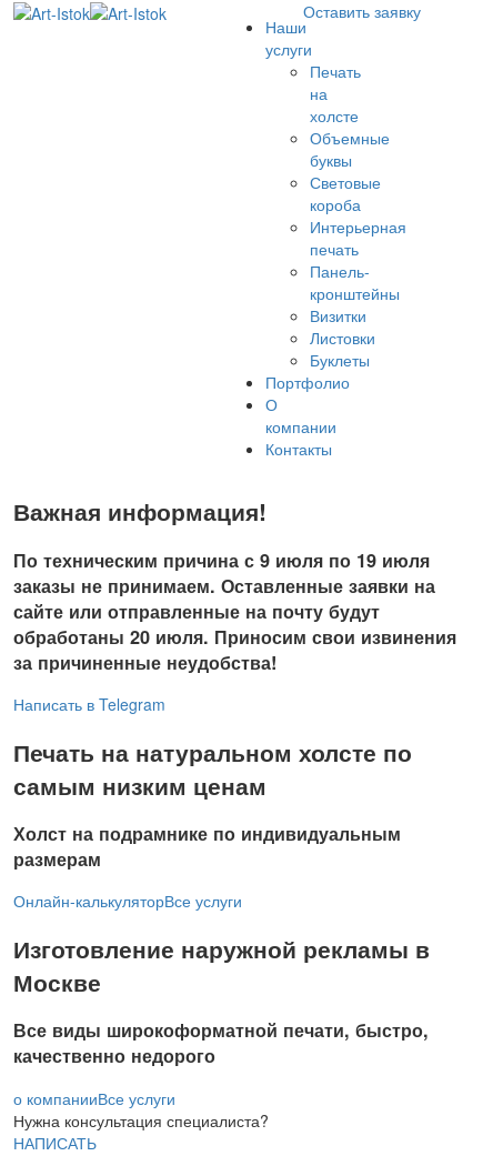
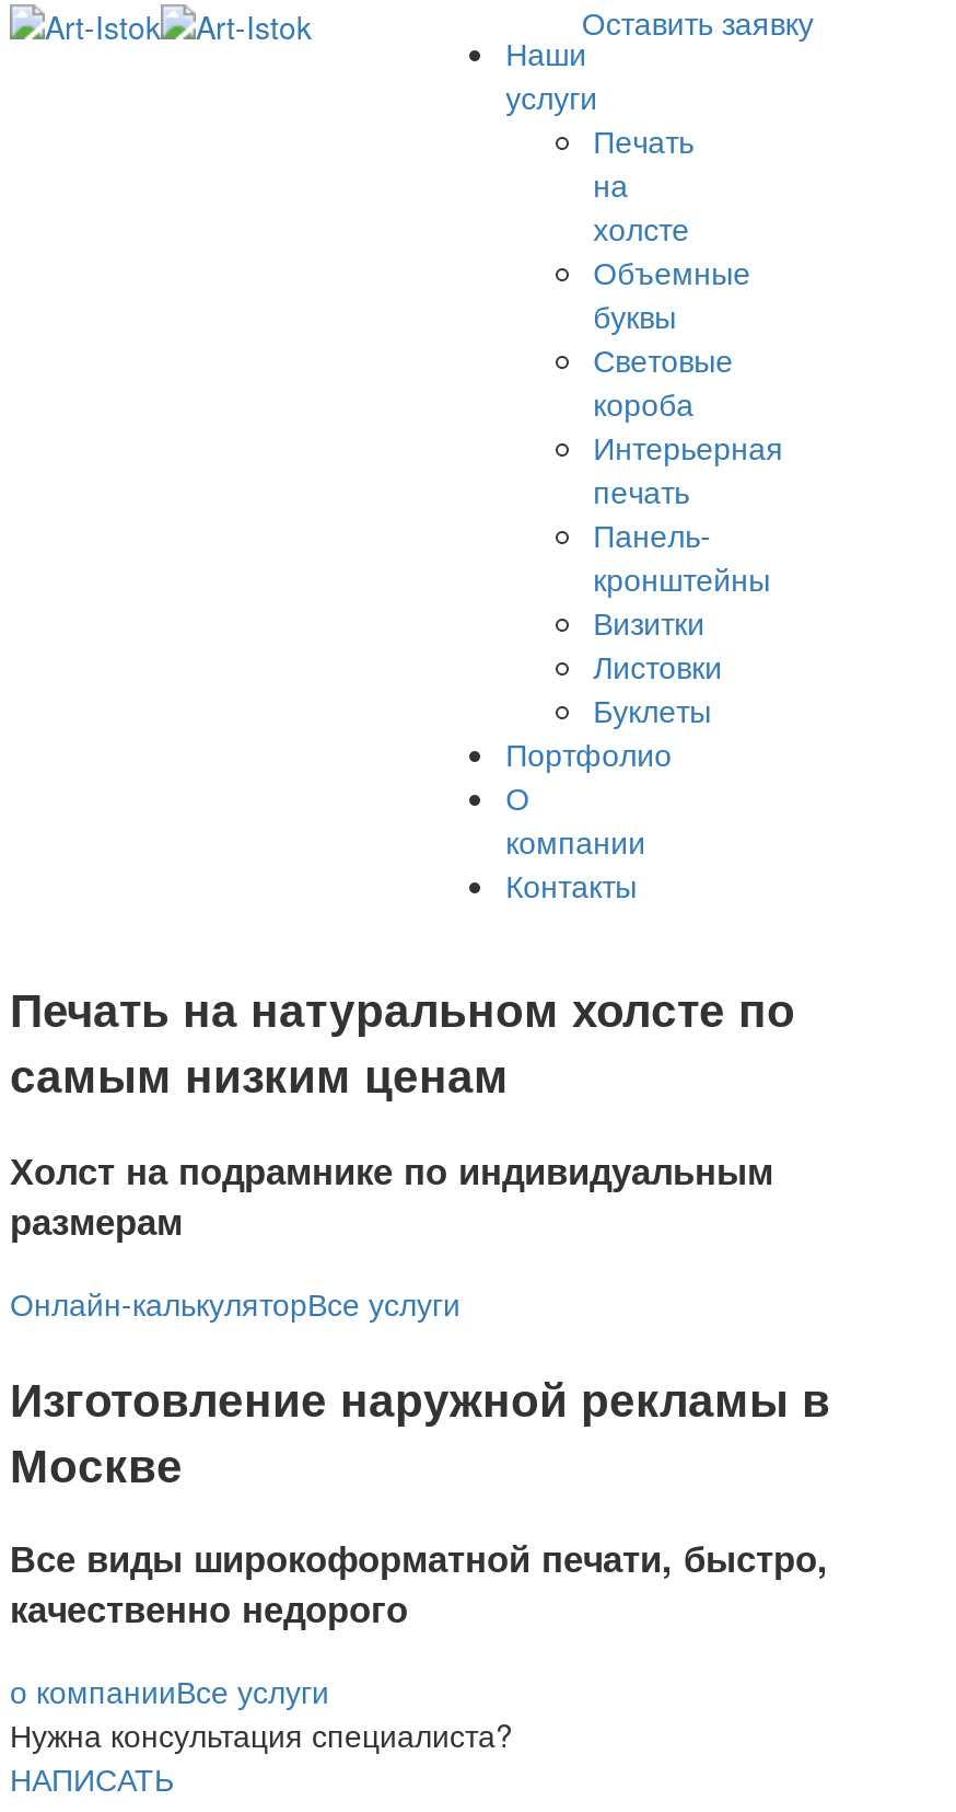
[13,495,456,715] Важная информация! | По техническим причина с 9 июля по 19 июля | заказы не принимаем. Оставленные заявки на | сайте или отправленные на почту будут | обработаны 20 июля. Приносим свои извинения | за причиненные неудобства! | Написать в Telegram -> none

